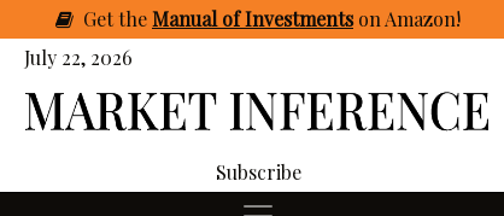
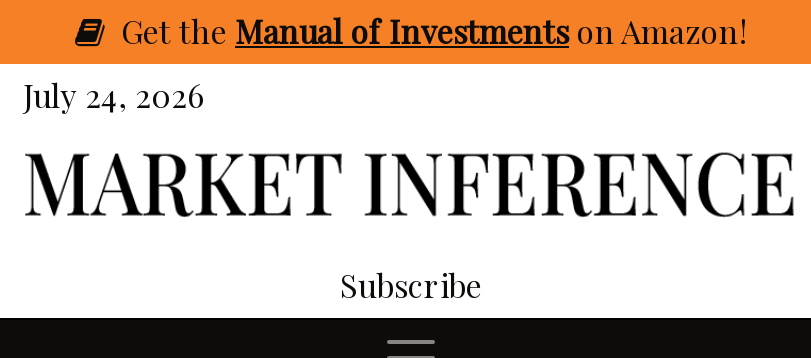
[24,45,133,70] July 22, 2026 -> [23,74,205,116] July 24, 2026

